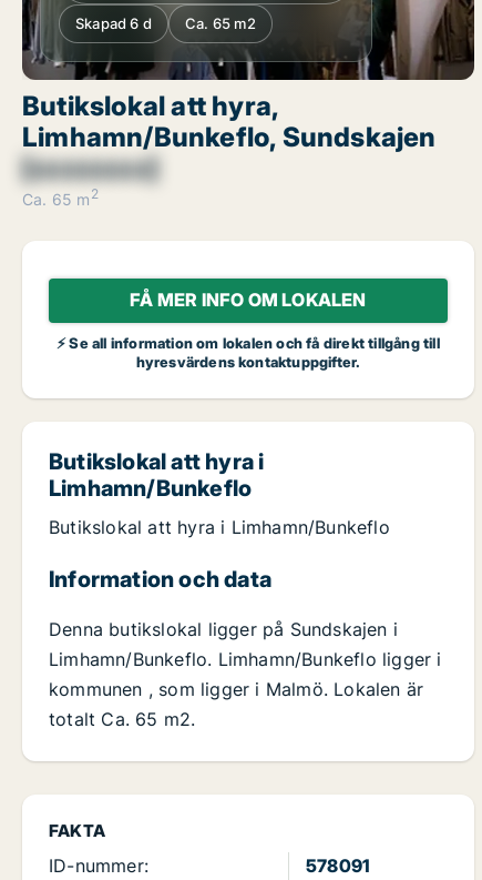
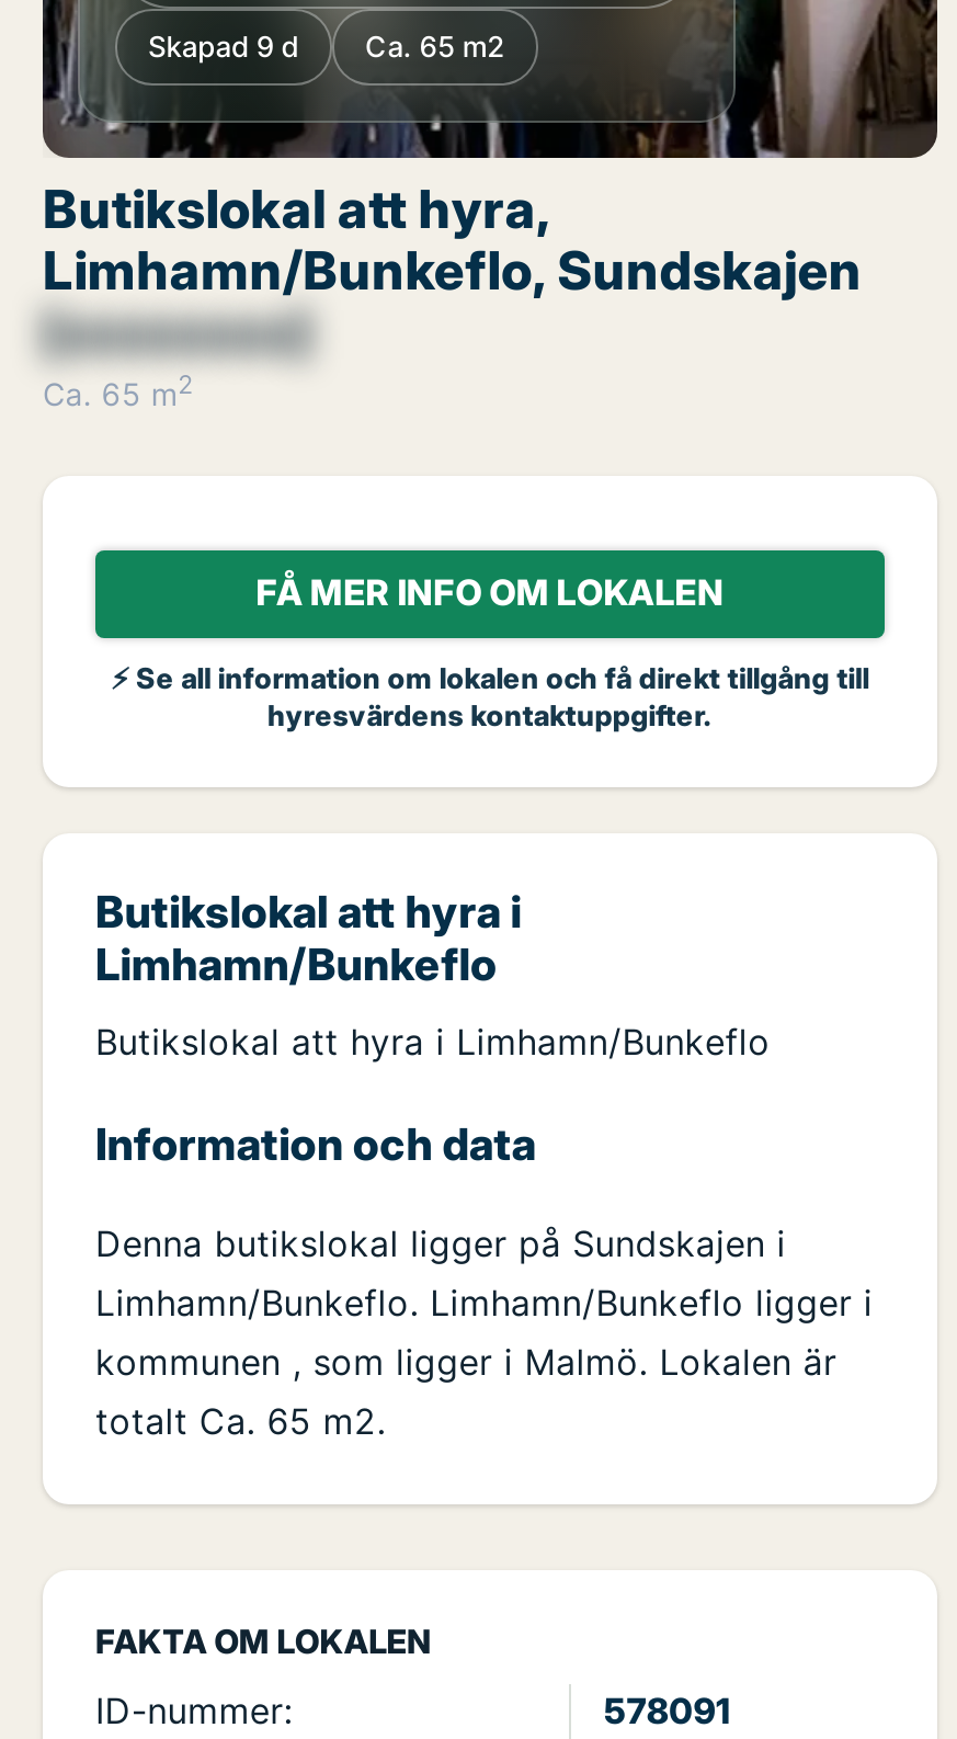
[75,15,256,32] Skapad 6 d Ca. 65 m2 -> [148,29,505,64] Skapad 9 d Ca. 65 m2
[49,820,105,841] FAKTA -> [95,1621,431,1663] FAKTA OM LOKALEN

